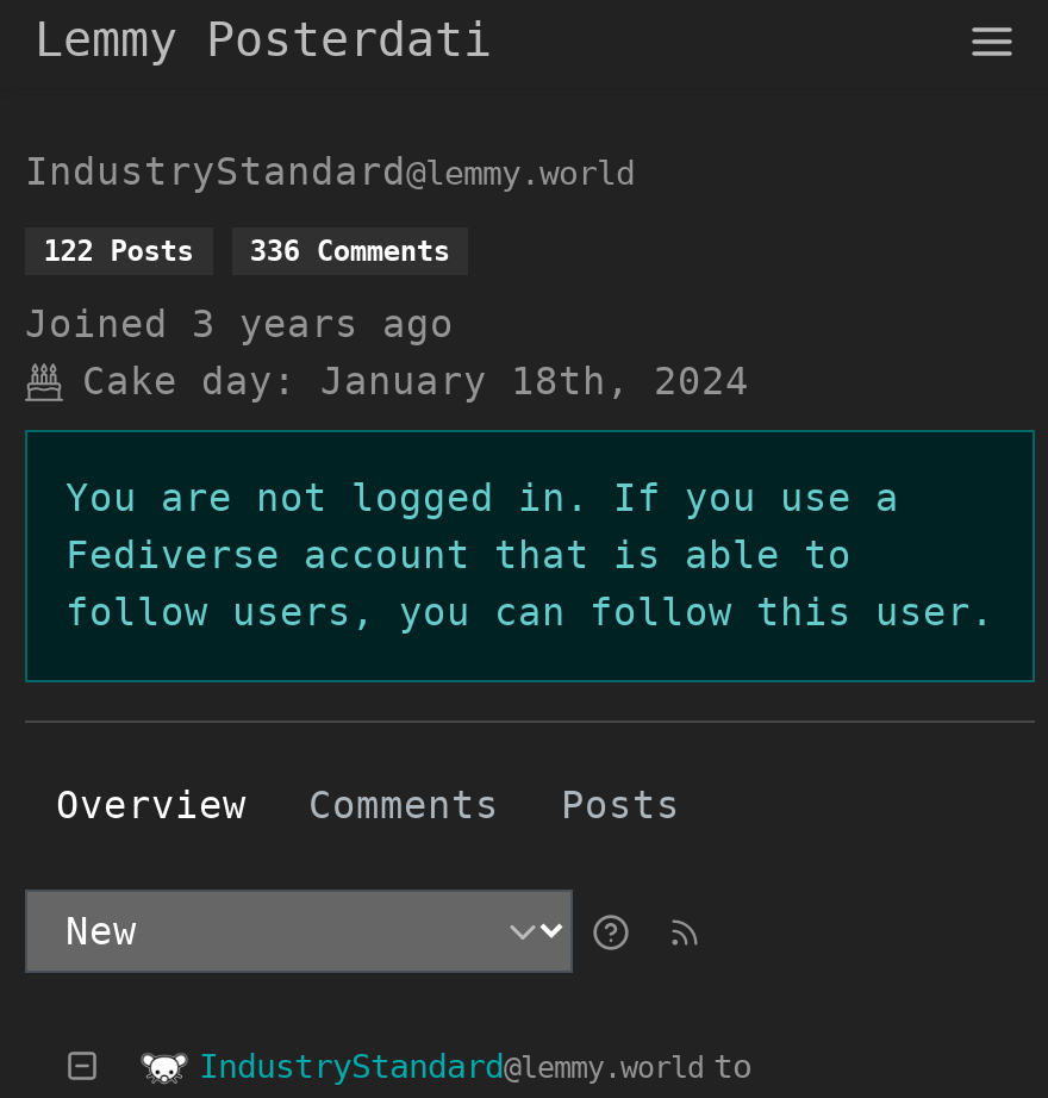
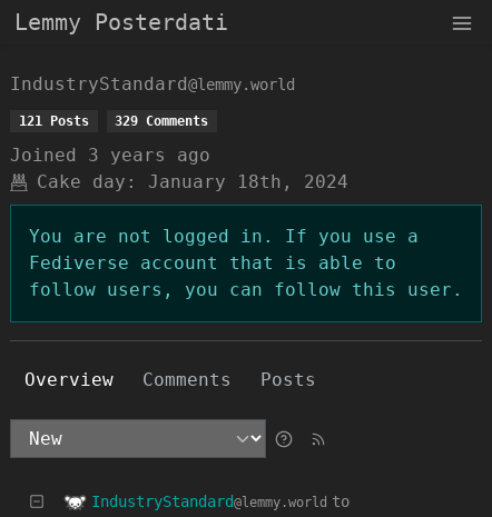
[44,235,194,268] 122 Posts -> [19,113,89,129] 121 Posts
[250,235,450,268] 336 Comments -> [115,113,209,129] 329 Comments

